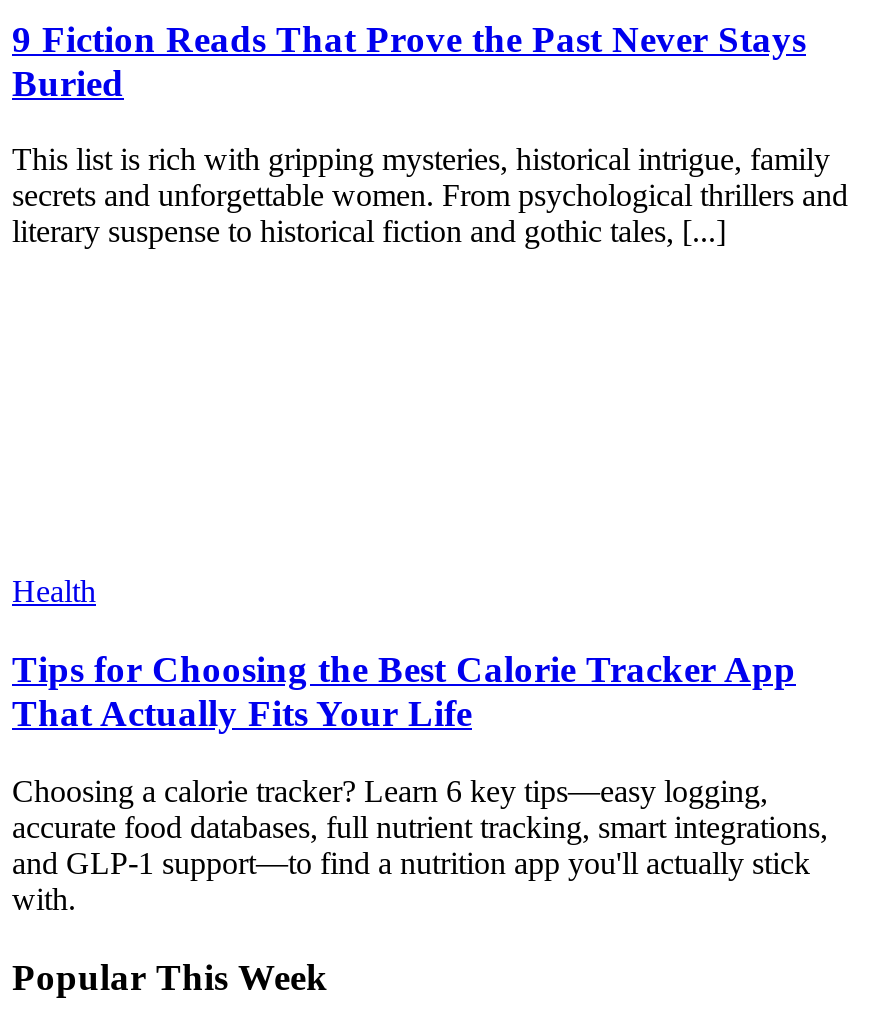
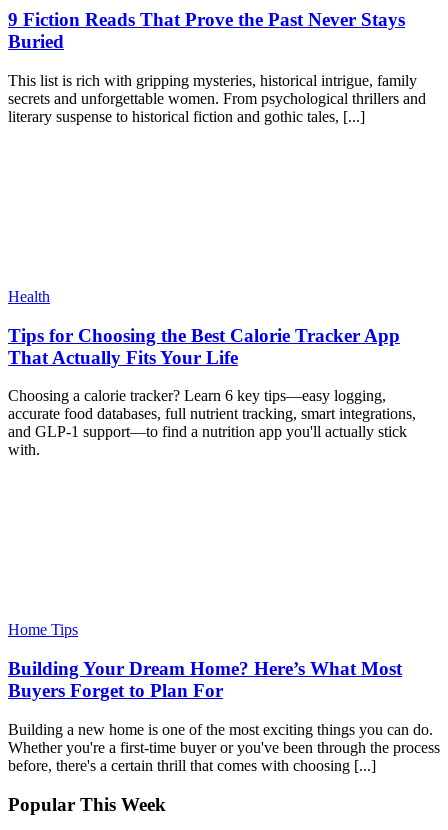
none -> [8,621,440,774] Home Tips | Building Your Dream Home? Here’s What Most | Buyers Forget to Plan For | Building a new home is one of the most exciting things you can do. | Whether you're a first-time buyer or you've been through the process | before, there's a certain thrill that comes with choosing [...]

